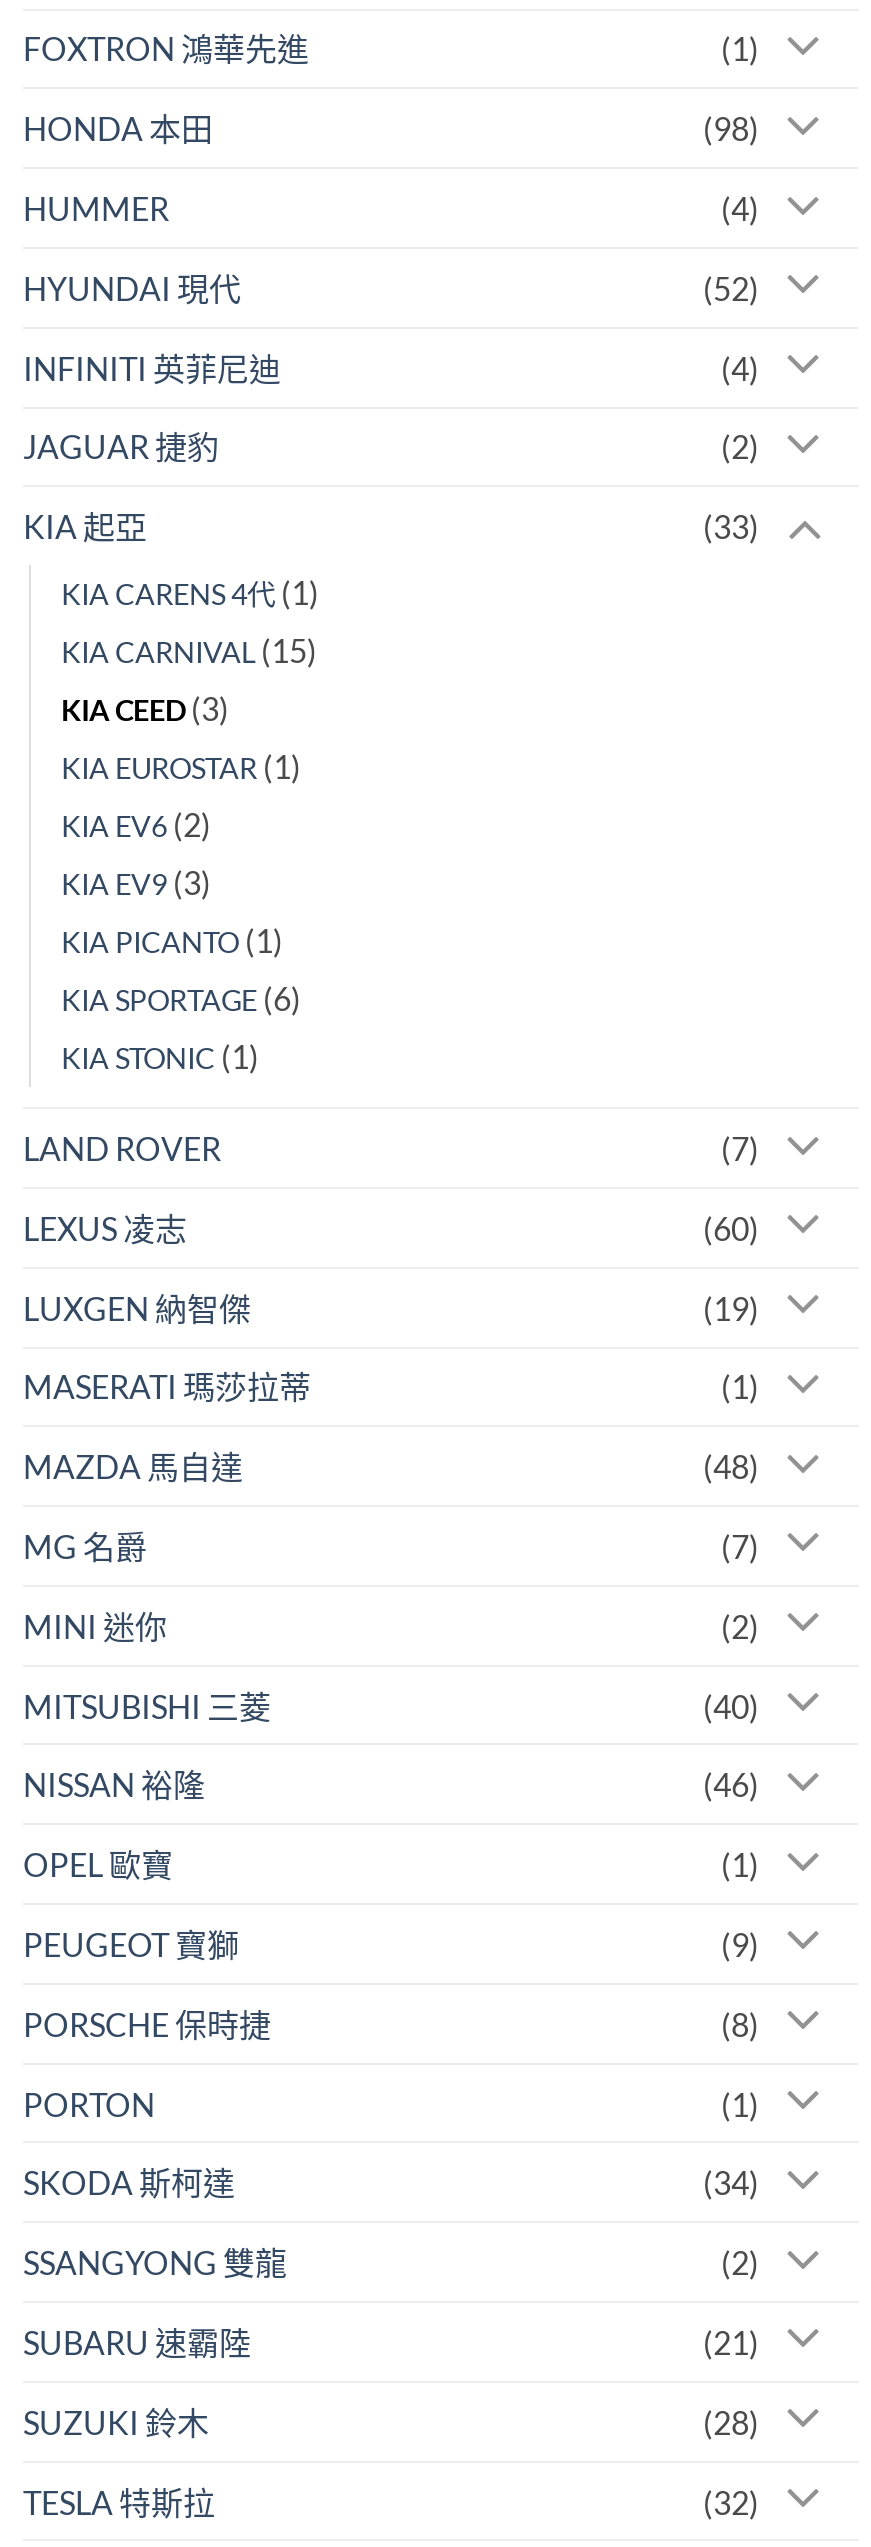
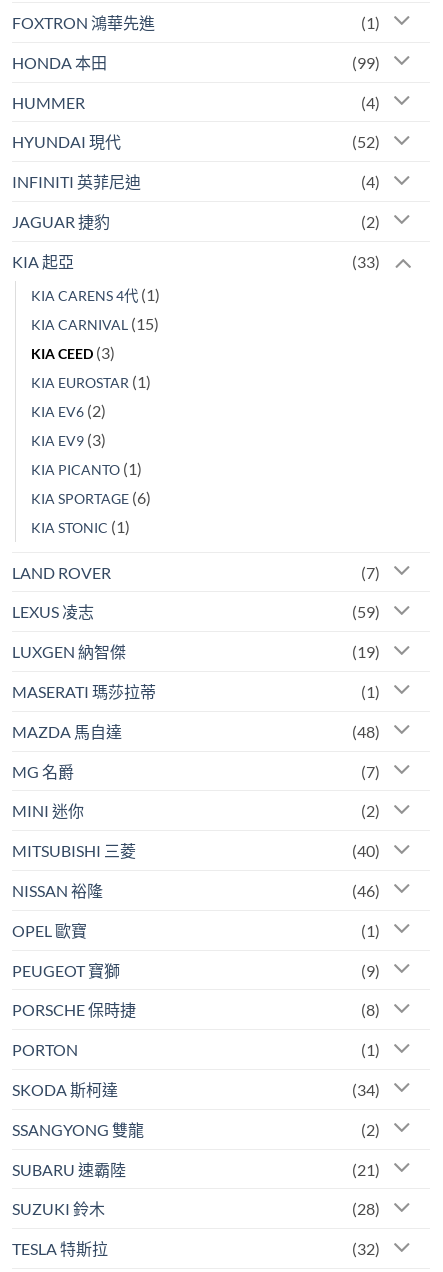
[703,110,759,148] (98) -> [352,53,380,72] (99)
[703,1209,759,1247] (60) -> [352,602,380,621] (59)

